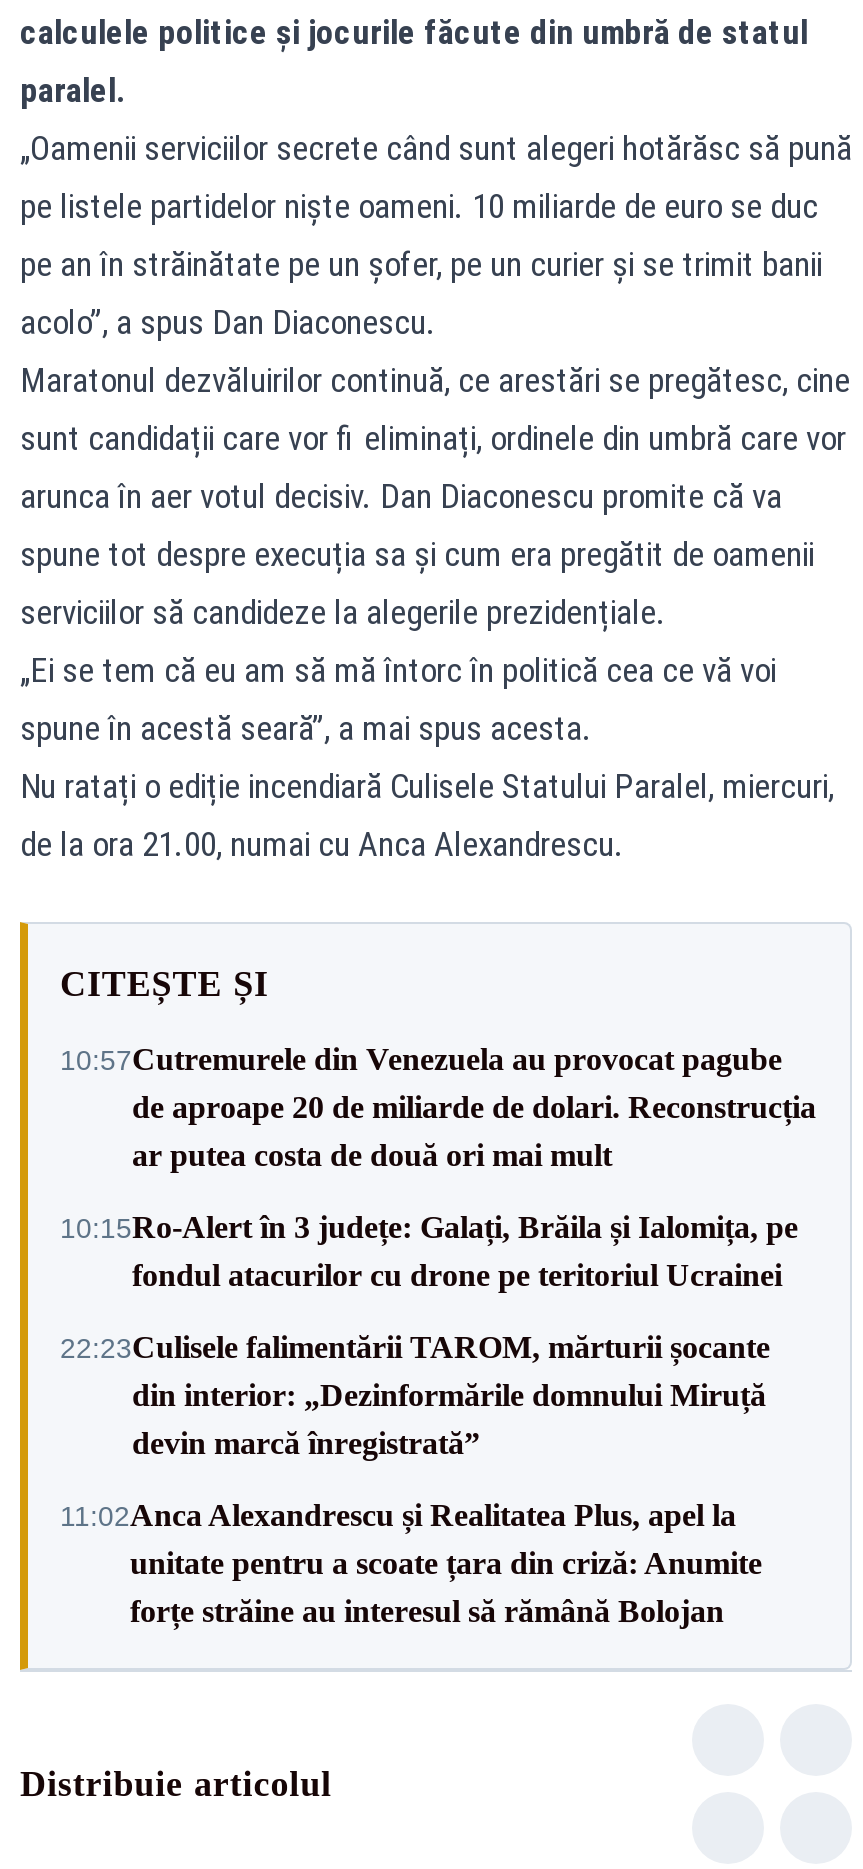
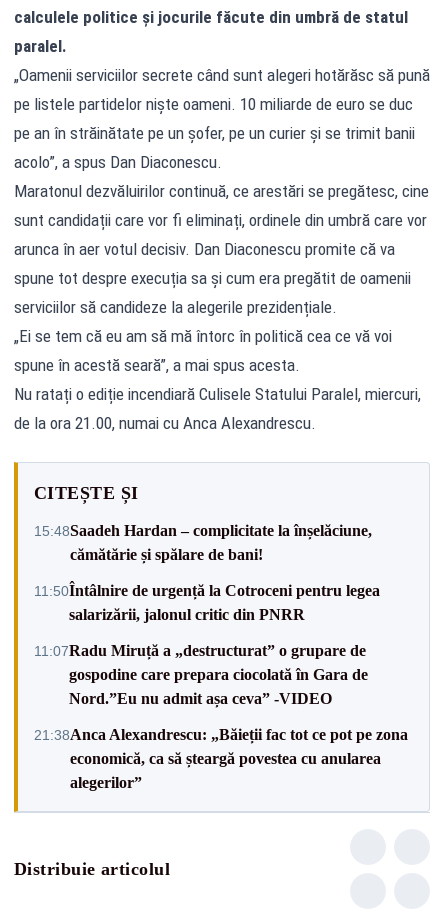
[60,1042,816,1172] 10:57Cutremurele din Venezuela au provocat pagube | de aproape 20 de miliarde de dolari. Reconstrucția | ar putea costa de două ori mai mult -> [34,521,372,562] 15:48Saadeh Hardan – complicitate la înșelăciune, | cămătărie și spălare de bani!
[60,1210,798,1292] 10:15Ro‑Alert în 3 județe: Galați, Brăila și Ialomița, pe | fondul atacurilor cu drone pe teritoriul Ucrainei -> [34,581,380,622] 11:50Întâlnire de urgență la Cotroceni pentru legea | salarizării, jalonul critic din PNRR
[60,1330,770,1460] 22:23Culisele falimentării TAROM, mărturii șocante | din interior: „Dezinformările domnului Miruță | devin marcă înregistrată” -> [34,641,368,706] 11:07Radu Miruță a „destructurat” o grupare de | gospodine care prepara ciocolată în Gara de | Nord.”Eu nu admit așa ceva” -VIDEO
[60,1498,762,1628] 11:02Anca Alexandrescu și Realitatea Plus, apel la | unitate pentru a scoate țara din criză: Anumite | forțe străine au interesul să rămână Bolojan -> [34,725,408,790] 21:38Anca Alexandrescu: „Băieții fac tot ce pot pe zona | economică, ca să șteargă povestea cu anularea | alegerilor”

